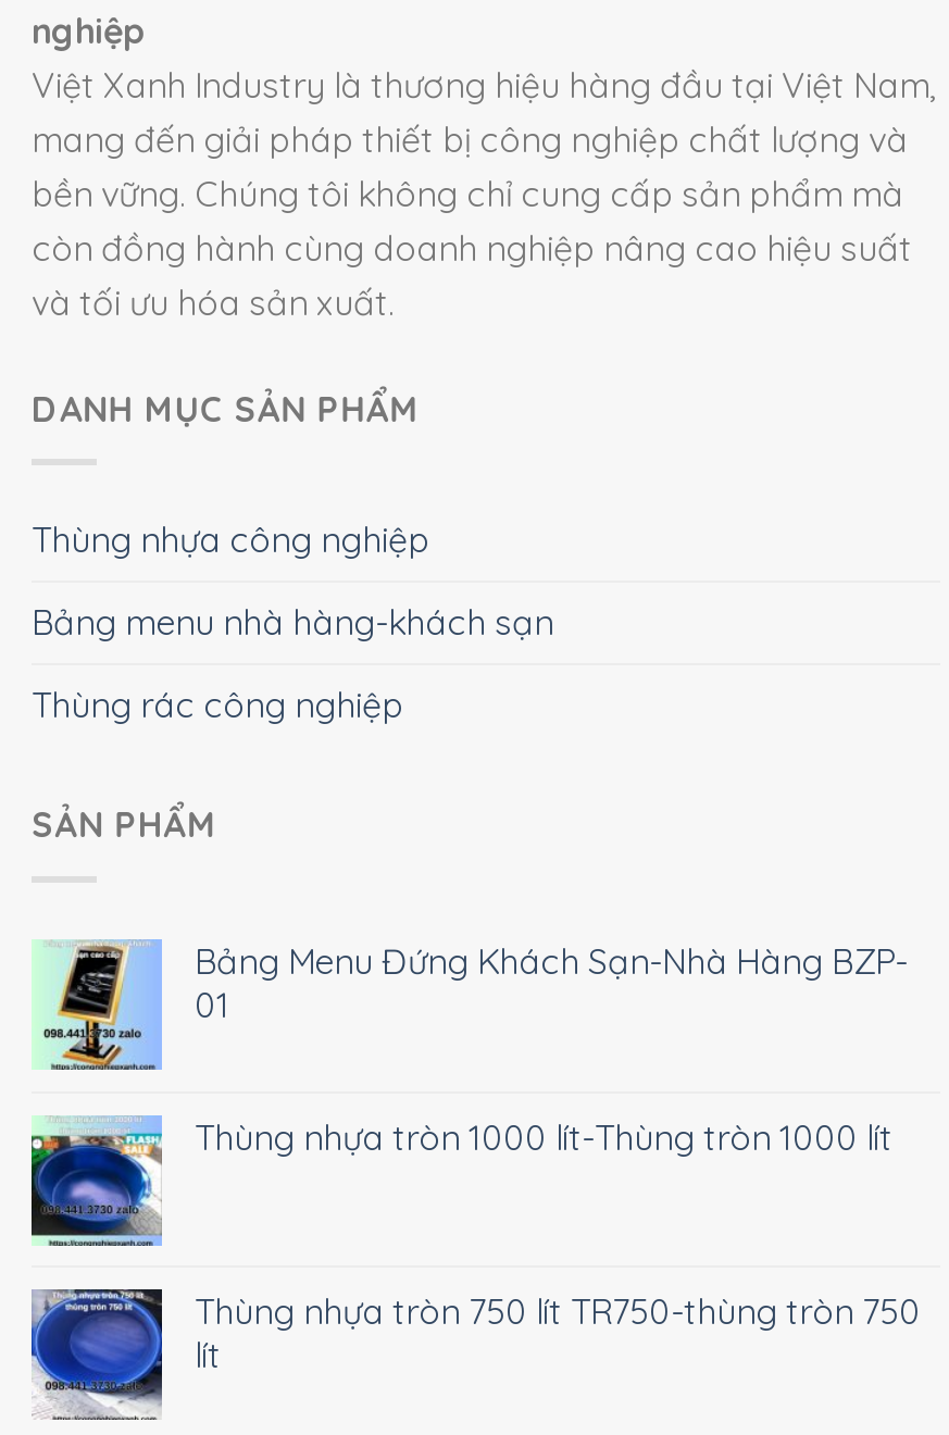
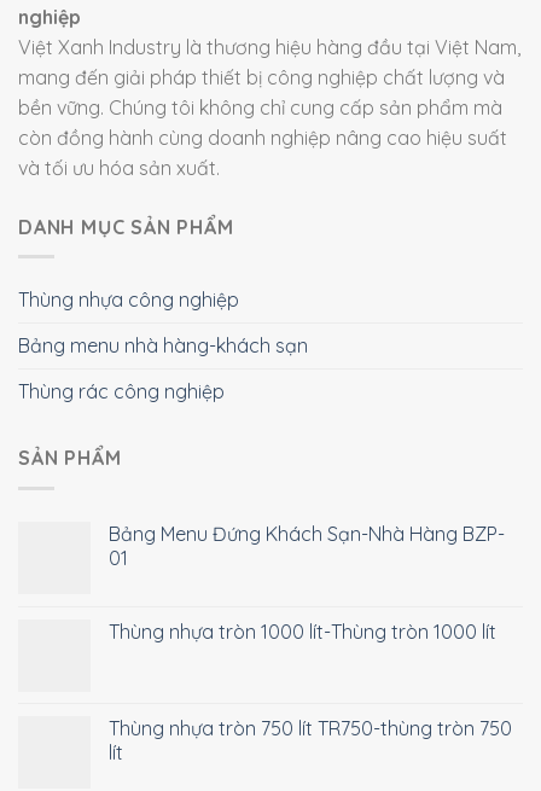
[34,939,162,1072] [image] -> none
[29,1115,164,1248] [image] -> none
[29,1287,164,1422] [image] -> none

